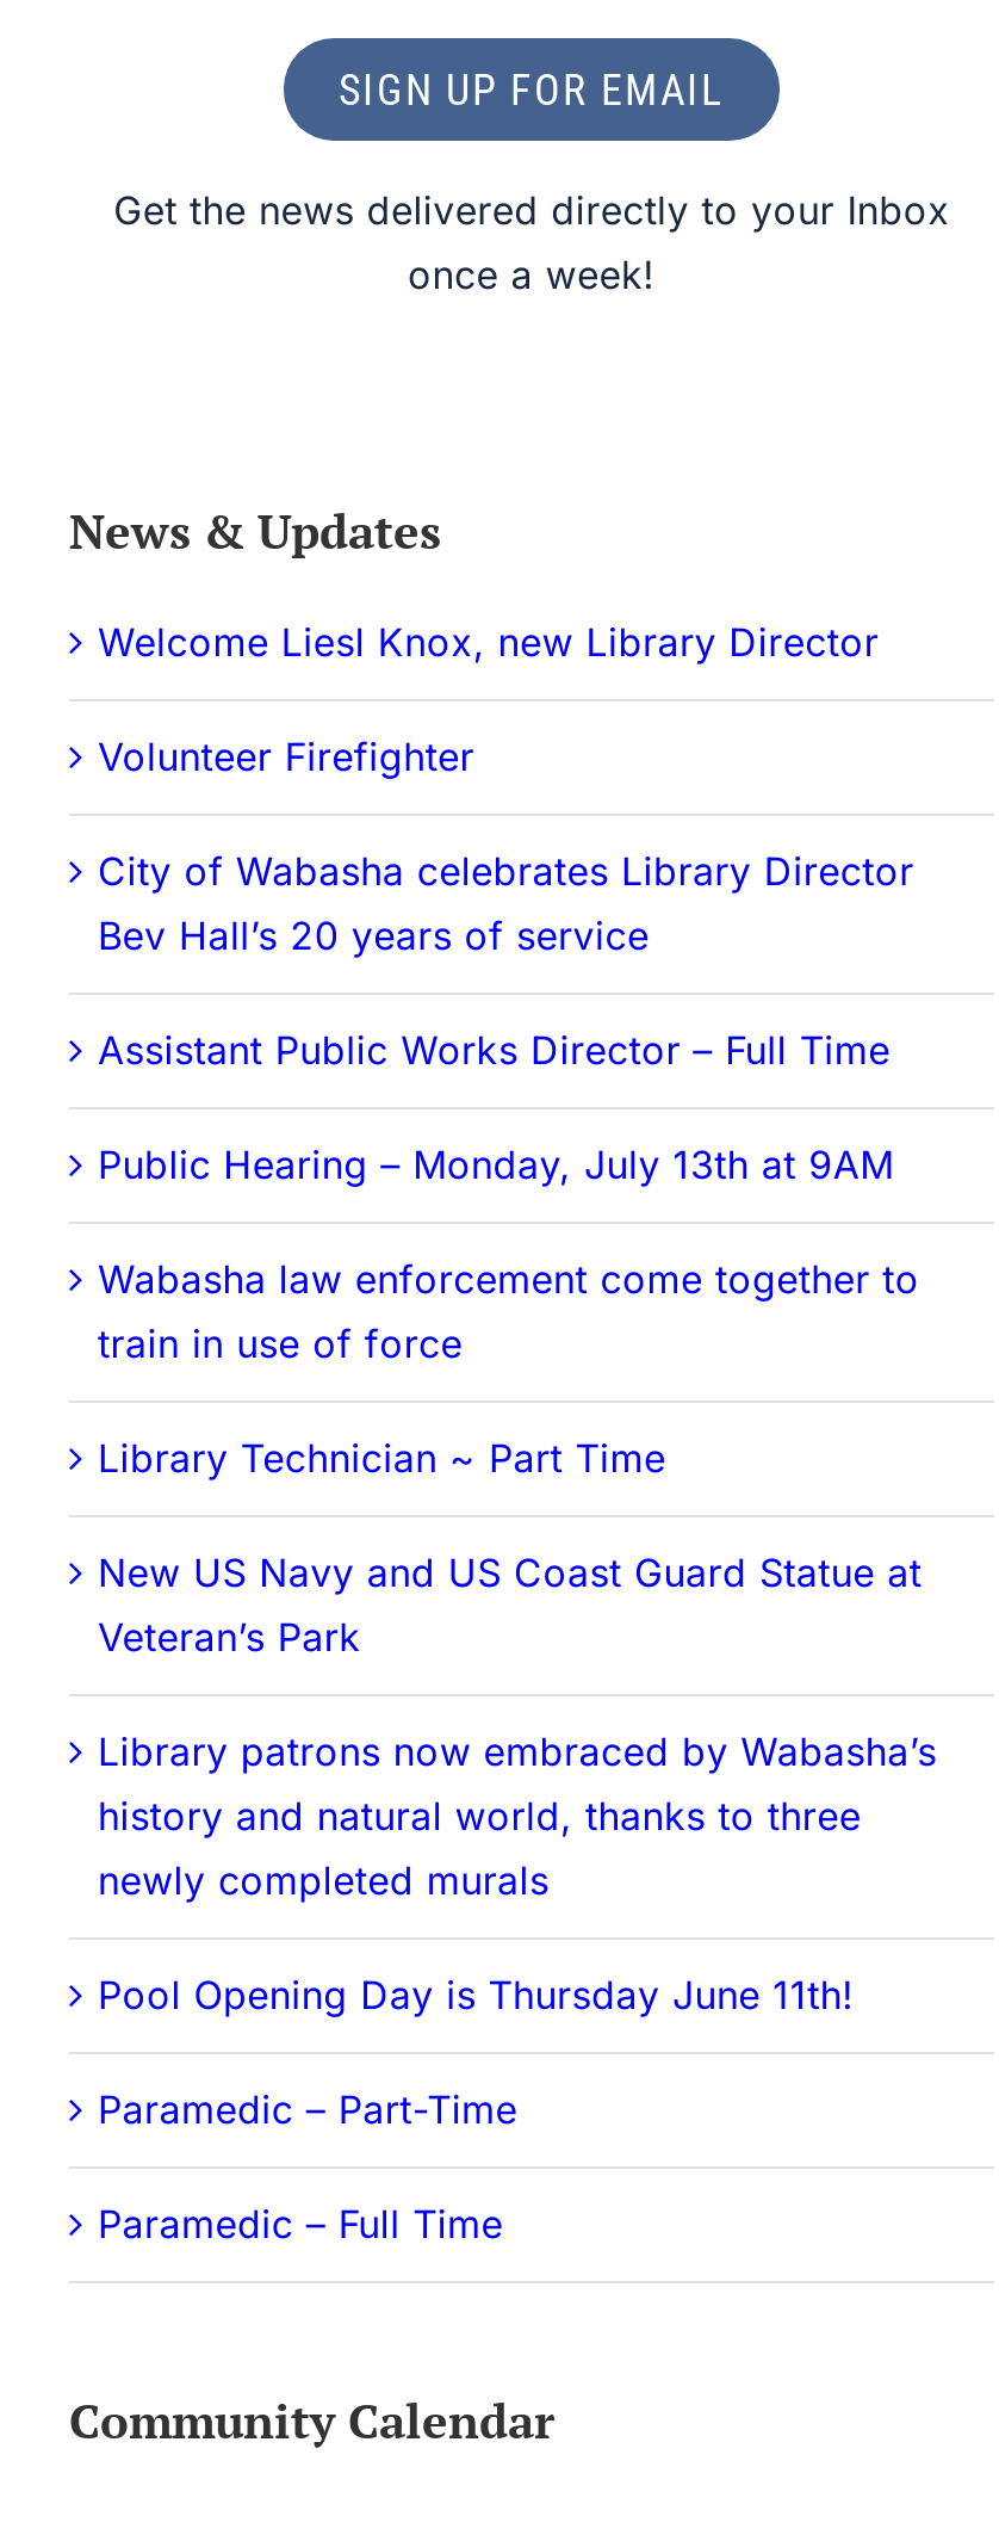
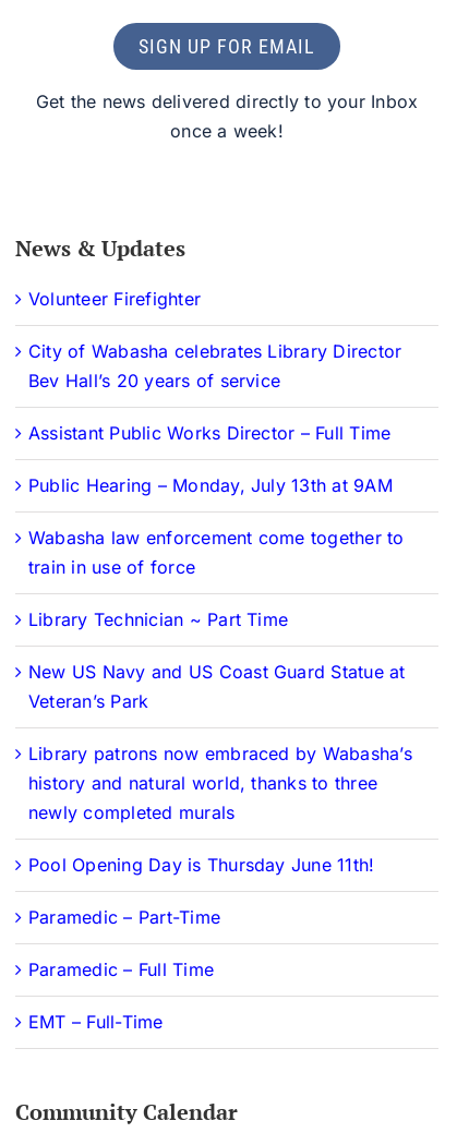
[98,619,879,666] Welcome Liesl Knox, new Library Director -> none
moved [98,733,937,2248] -> [28,288,412,981]: Volunteer Firefighter | City of Wabasha celebrates Library Director | Bev Hall’s 20 years of service | ... | Paramedic – Part-Time | Paramedic – Full Time
none -> [28,1011,163,1033] EMT – Full-Time

